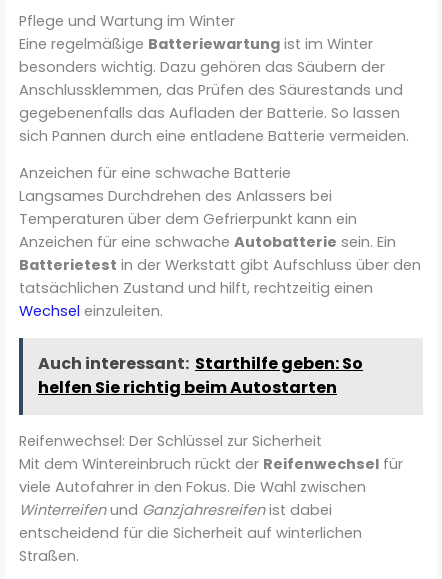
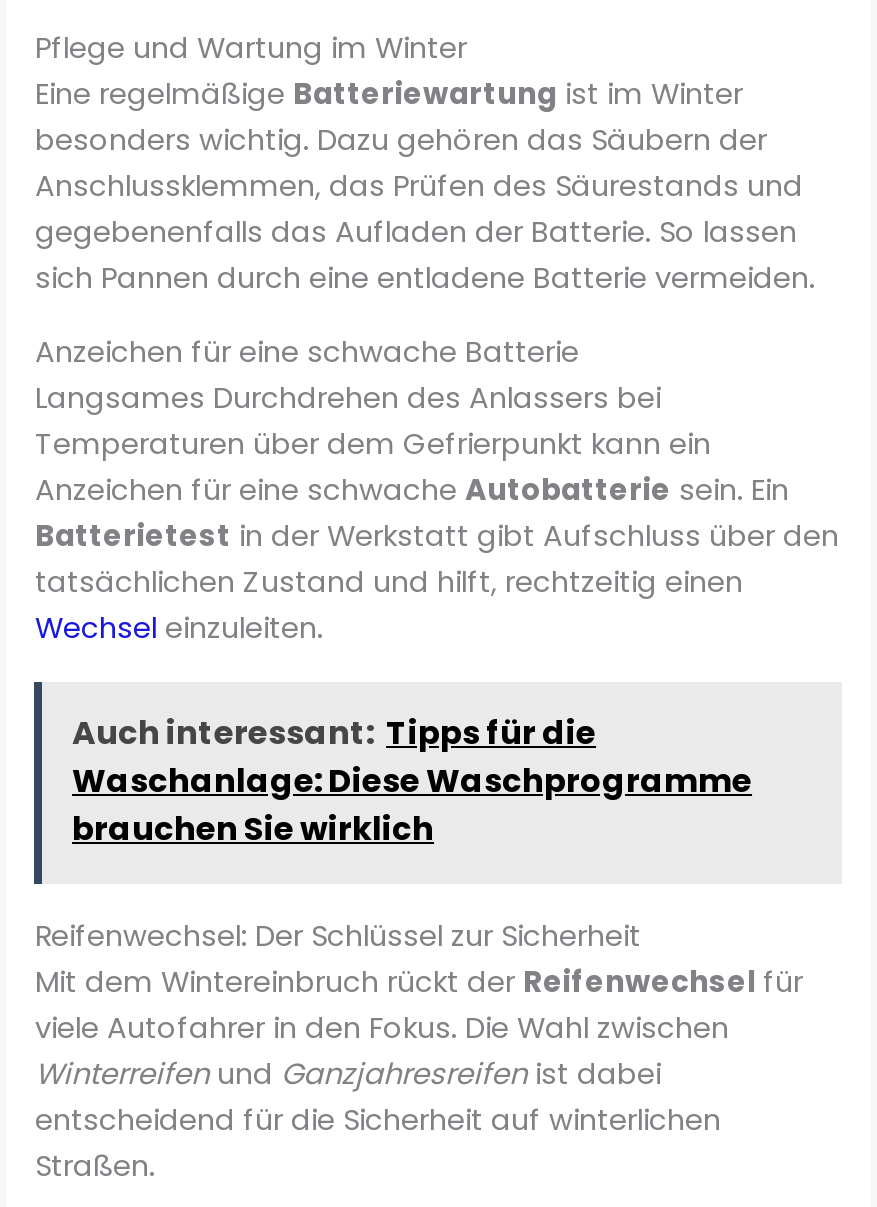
[38,352,363,399] Auch interessant: Starthilfe geben: So | helfen Sie richtig beim Autostarten -> [72,711,752,853] Auch interessant: Tipps für die | Waschanlage: Diese Waschprogramme | brauchen Sie wirklich

